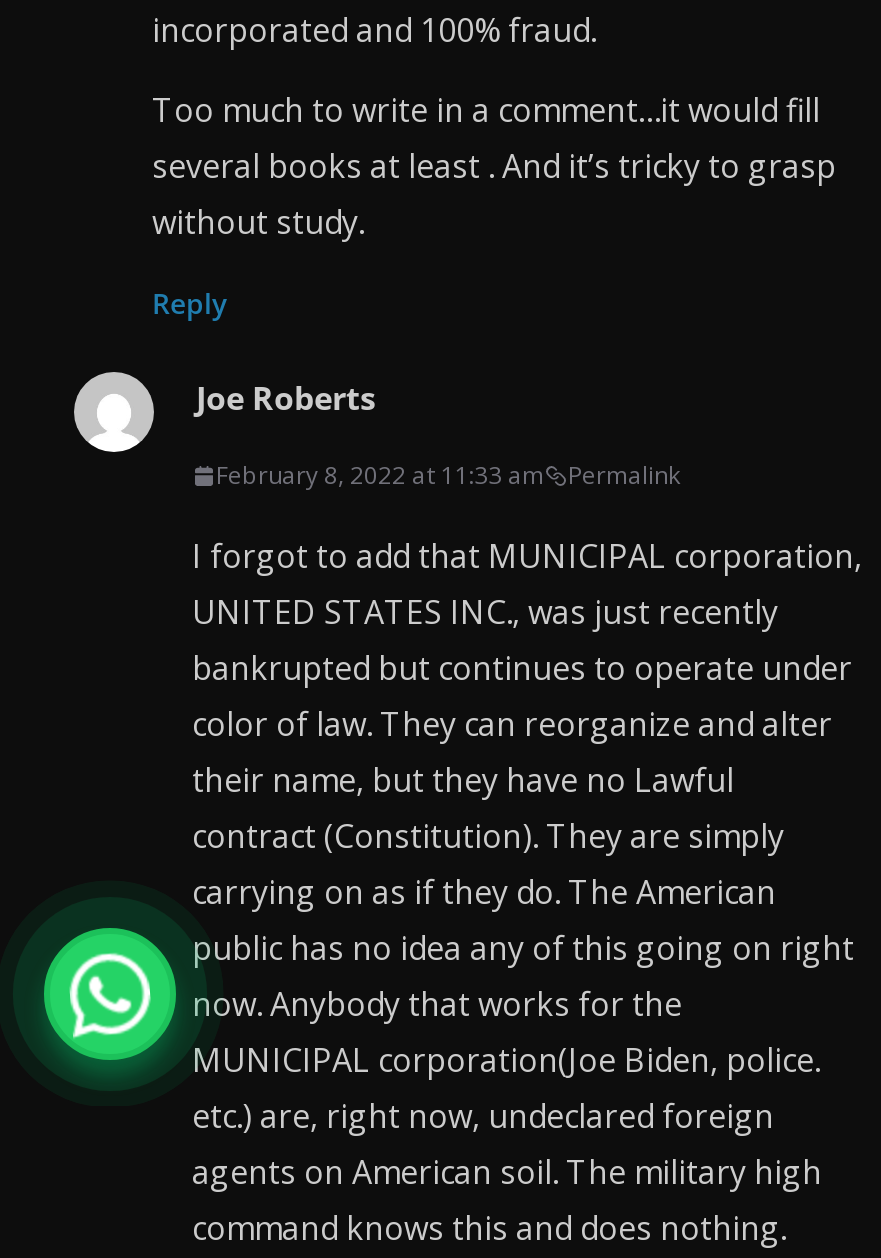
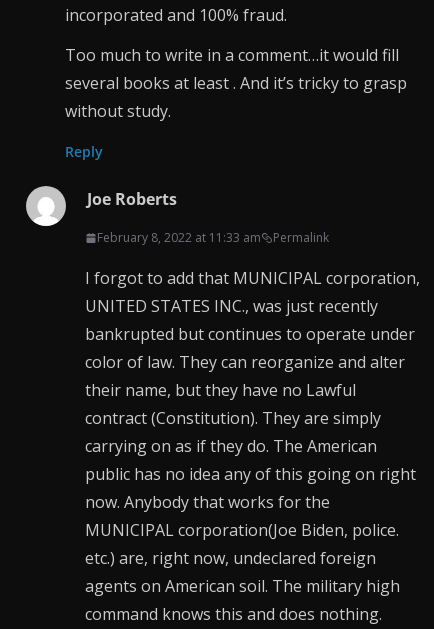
[12,896,206,1092] [image] -> none

